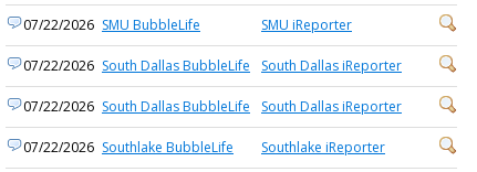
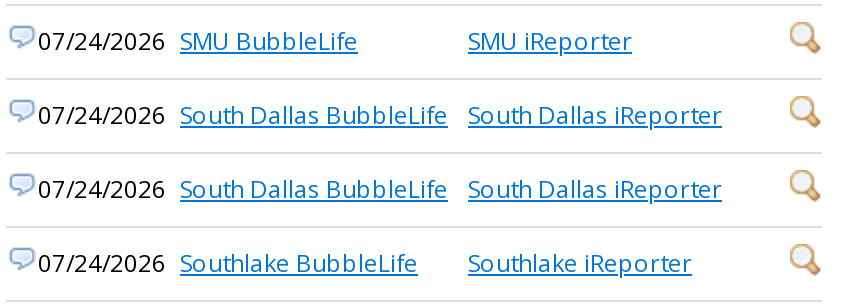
[23,15,200,34] 07/22/2026 SMU BubbleLife -> [38,24,358,58] 07/24/2026 SMU BubbleLife
[23,56,402,75] 07/22/2026 South Dallas BubbleLife South Dallas iReporter -> [38,98,722,132] 07/24/2026 South Dallas BubbleLife South Dallas iReporter
[23,97,402,116] 07/22/2026 South Dallas BubbleLife South Dallas iReporter -> [38,172,722,206] 07/24/2026 South Dallas BubbleLife South Dallas iReporter
[23,138,234,157] 07/22/2026 Southlake BubbleLife -> [38,246,418,280] 07/24/2026 Southlake BubbleLife

